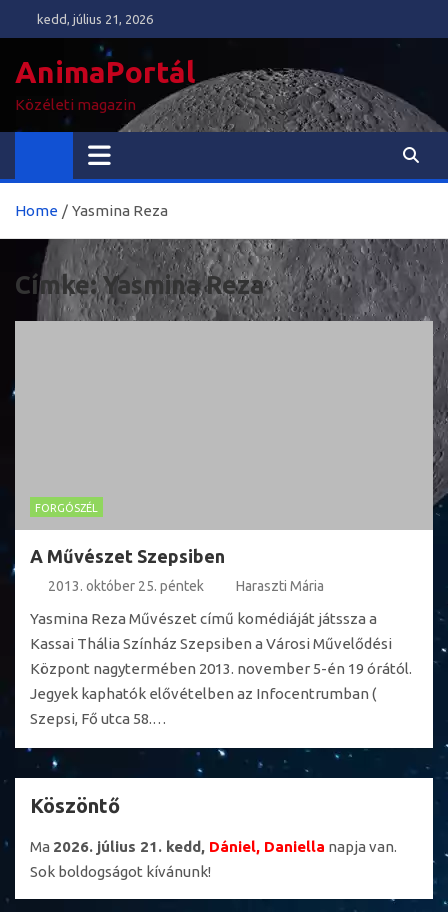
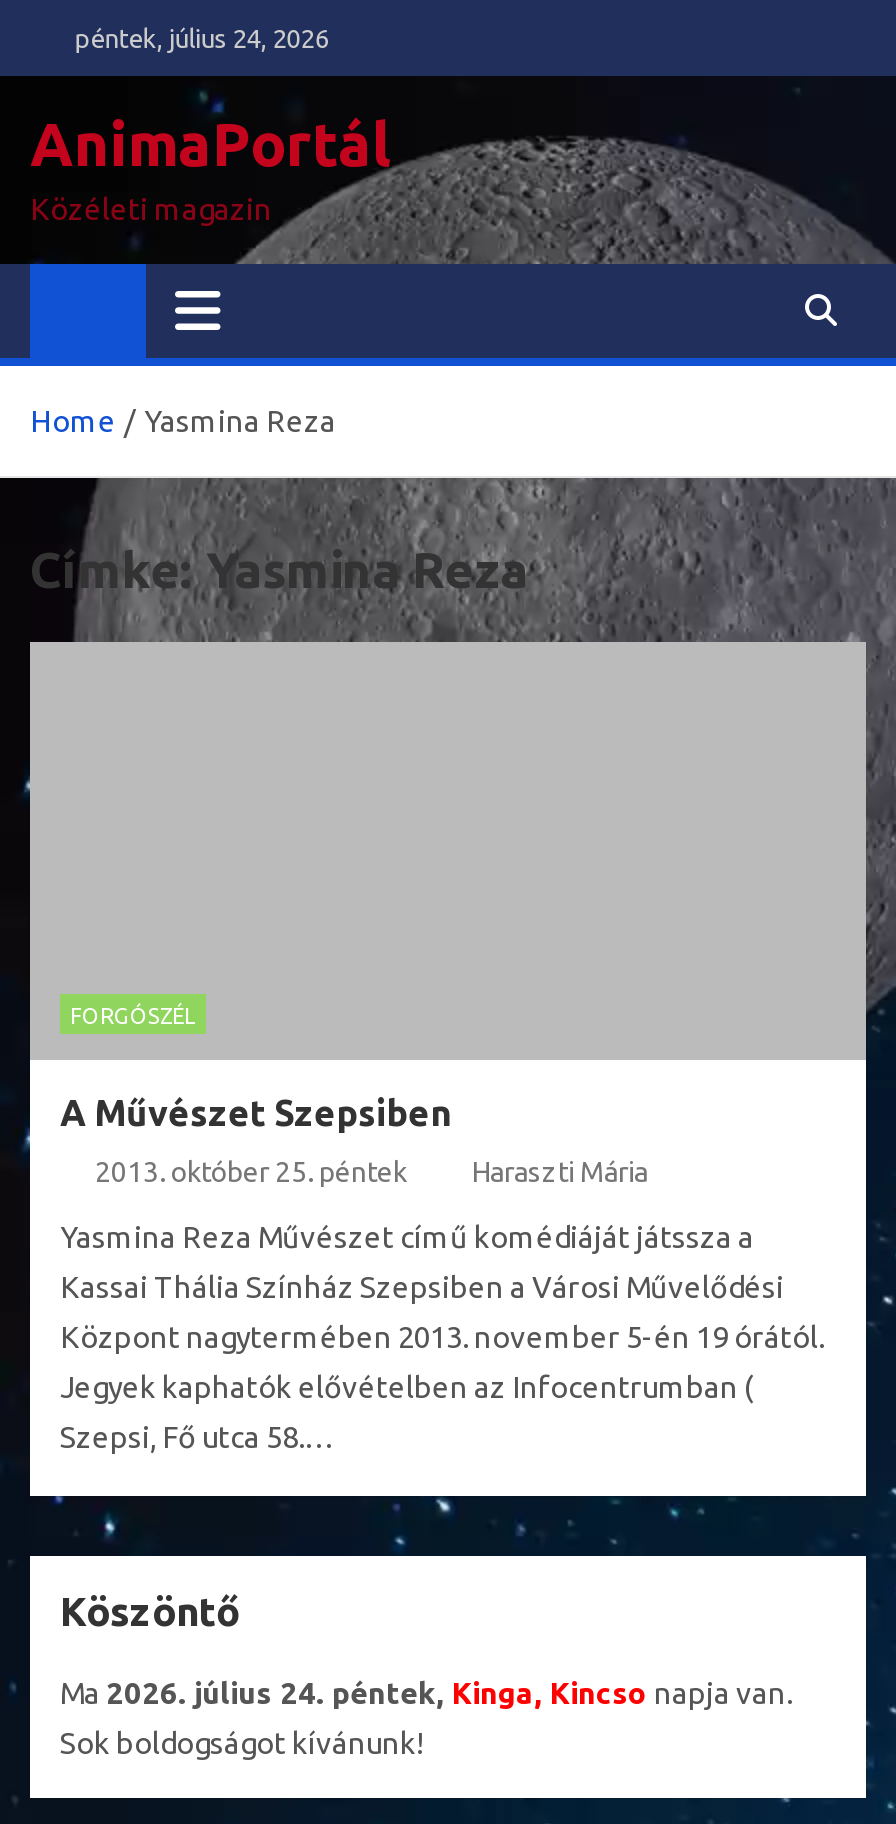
[31,12,153,26] kedd, július 21, 2026 -> [62,24,328,52] péntek, július 24, 2026
[30,838,397,855] Ma 2026. július 21. kedd, Dániel, Daniella napja van. -> [60,1676,792,1710] Ma 2026. július 24. péntek, Kinga, Kincso napja van.

